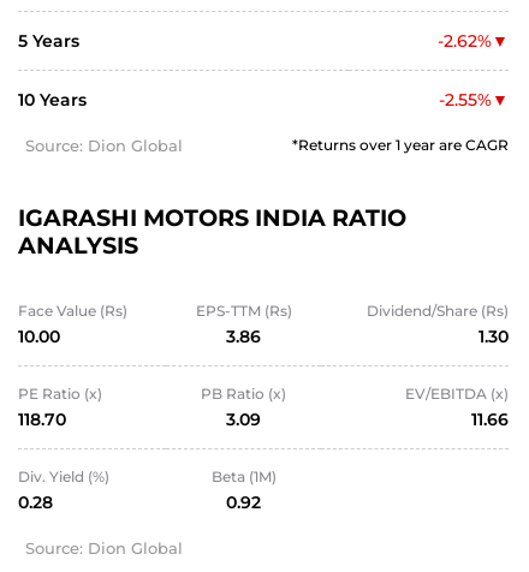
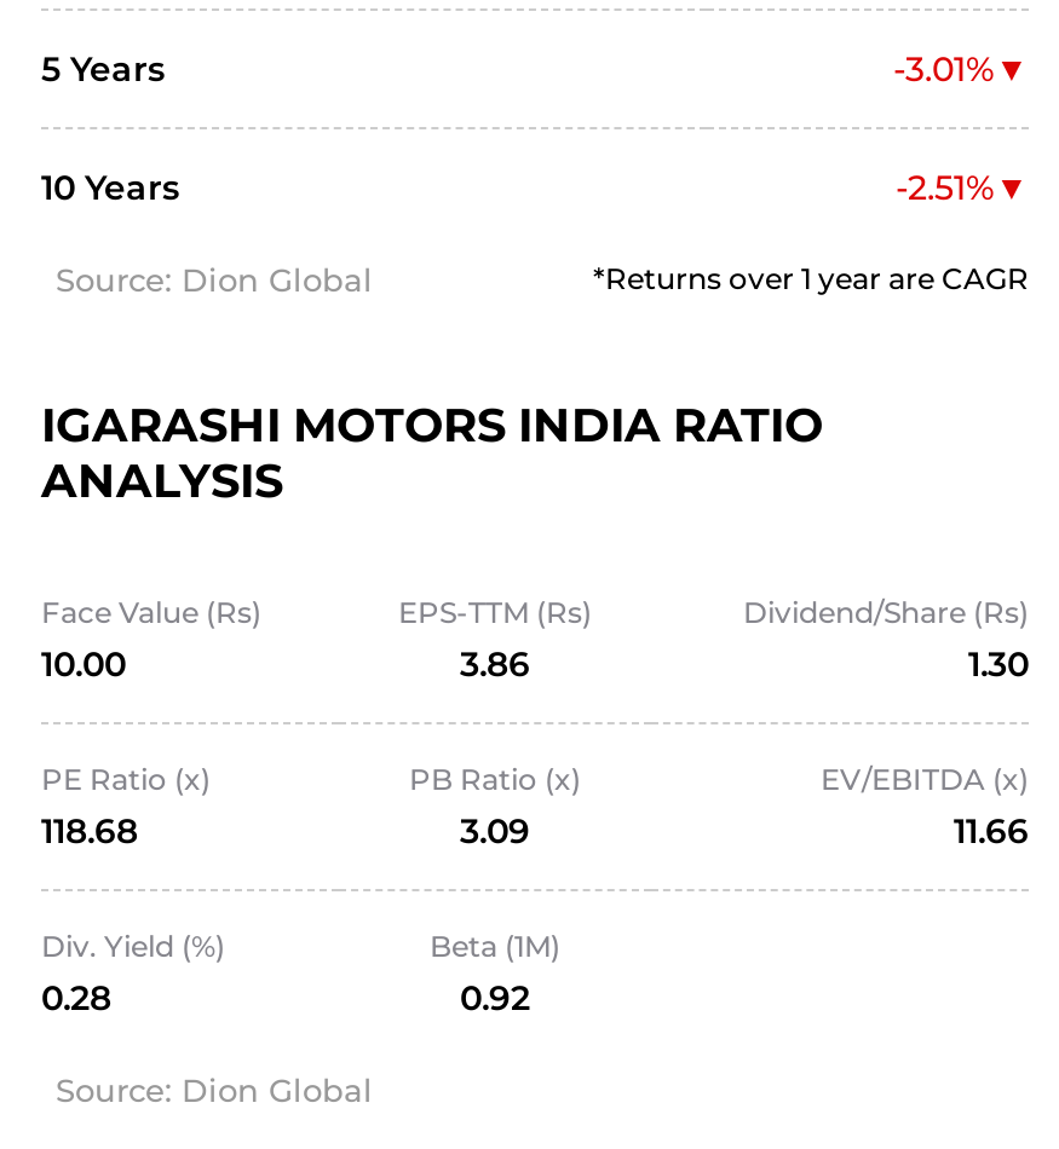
[438,30,492,51] -2.62% -> [893,47,995,90] -3.01%
[439,89,492,110] -2.55% -> [896,165,995,209] -2.51%
[18,408,66,430] 118.70 -> [41,809,138,852] 118.68

